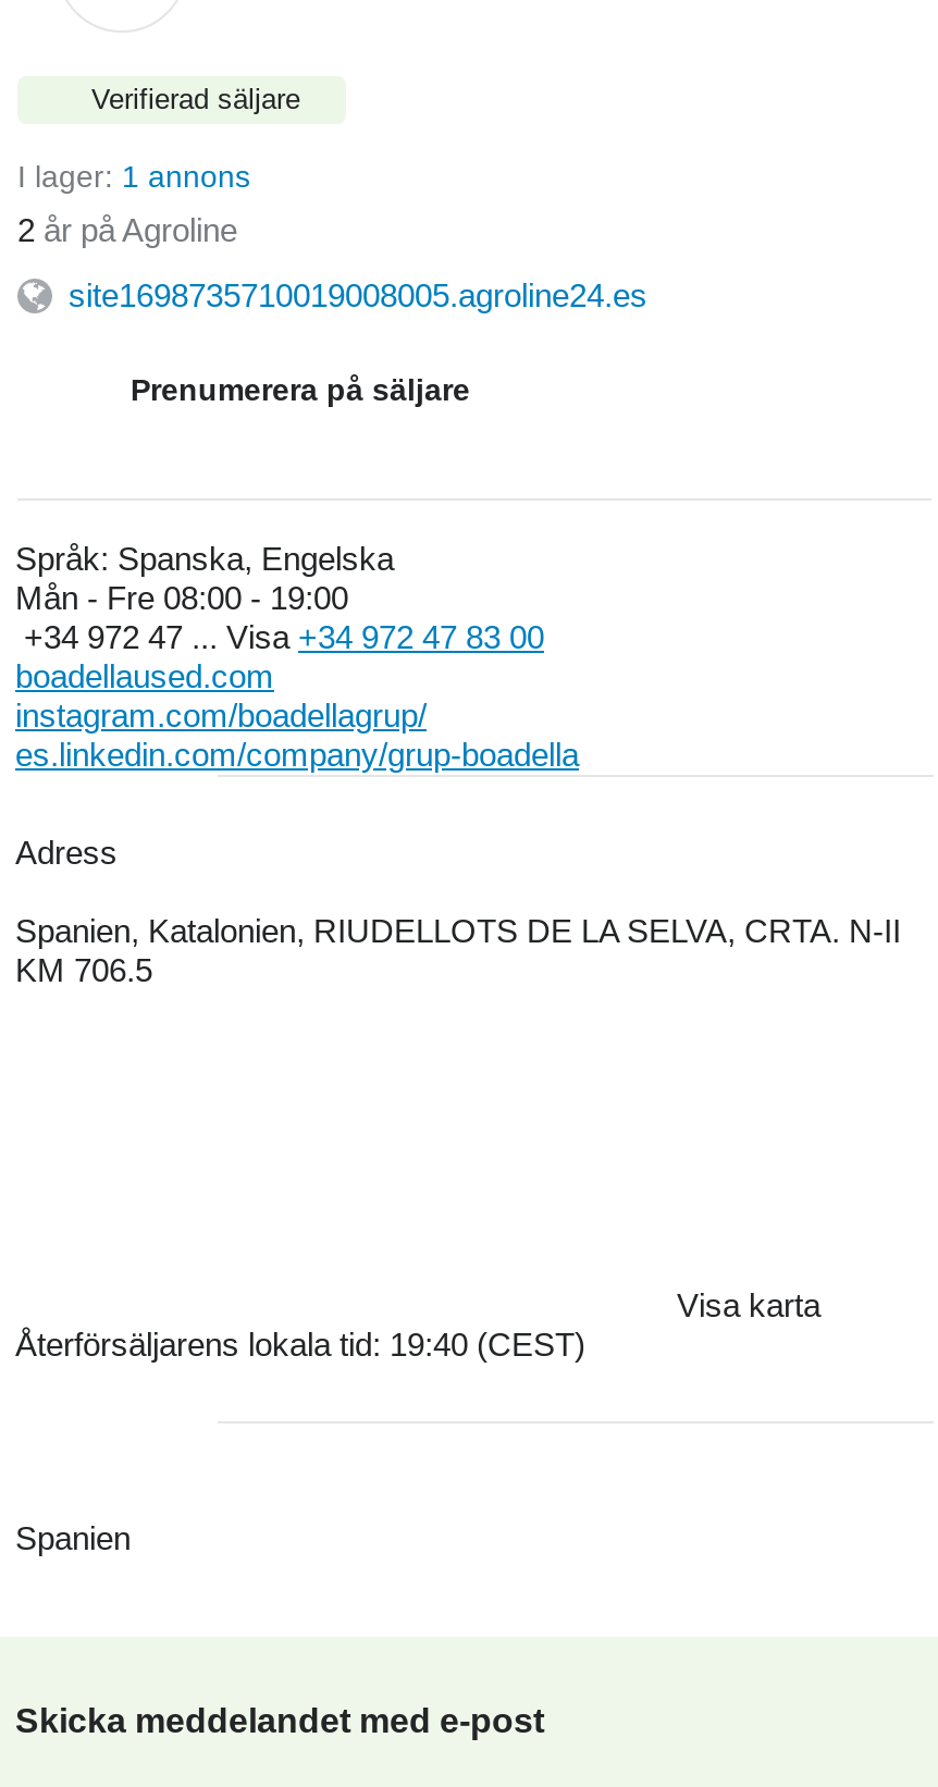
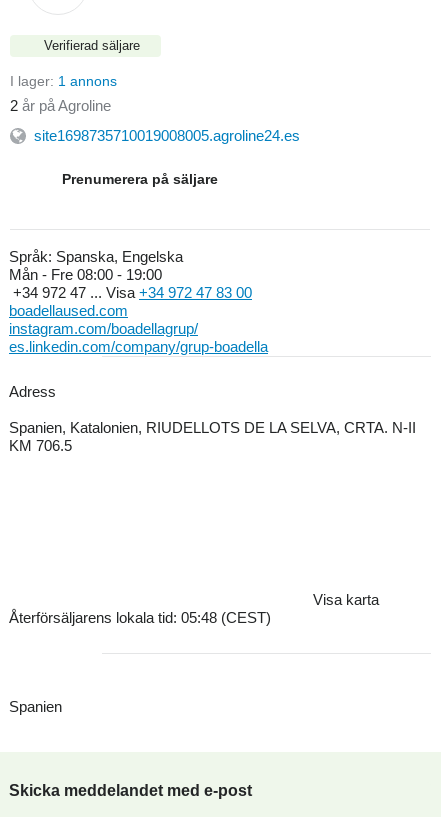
[15,1326,585,1363] Återförsäljarens lokala tid: 19:40 (CEST) -> [9,609,271,626] Återförsäljarens lokala tid: 05:48 (CEST)

